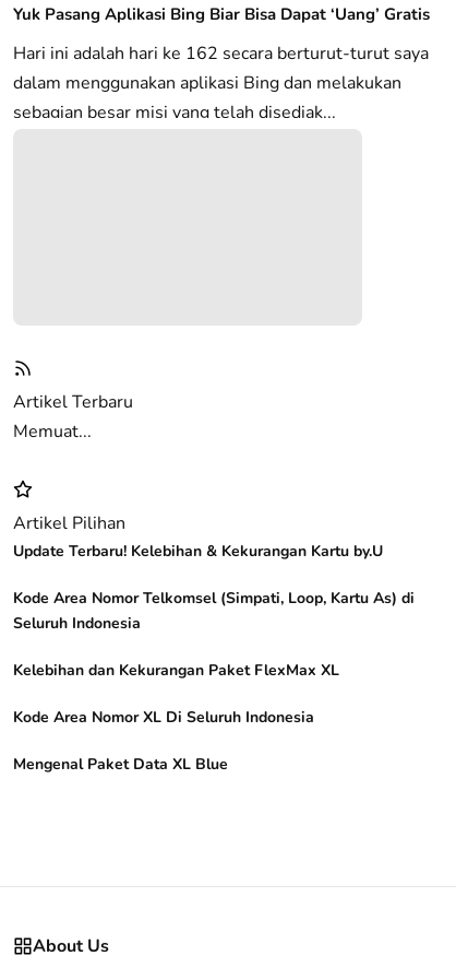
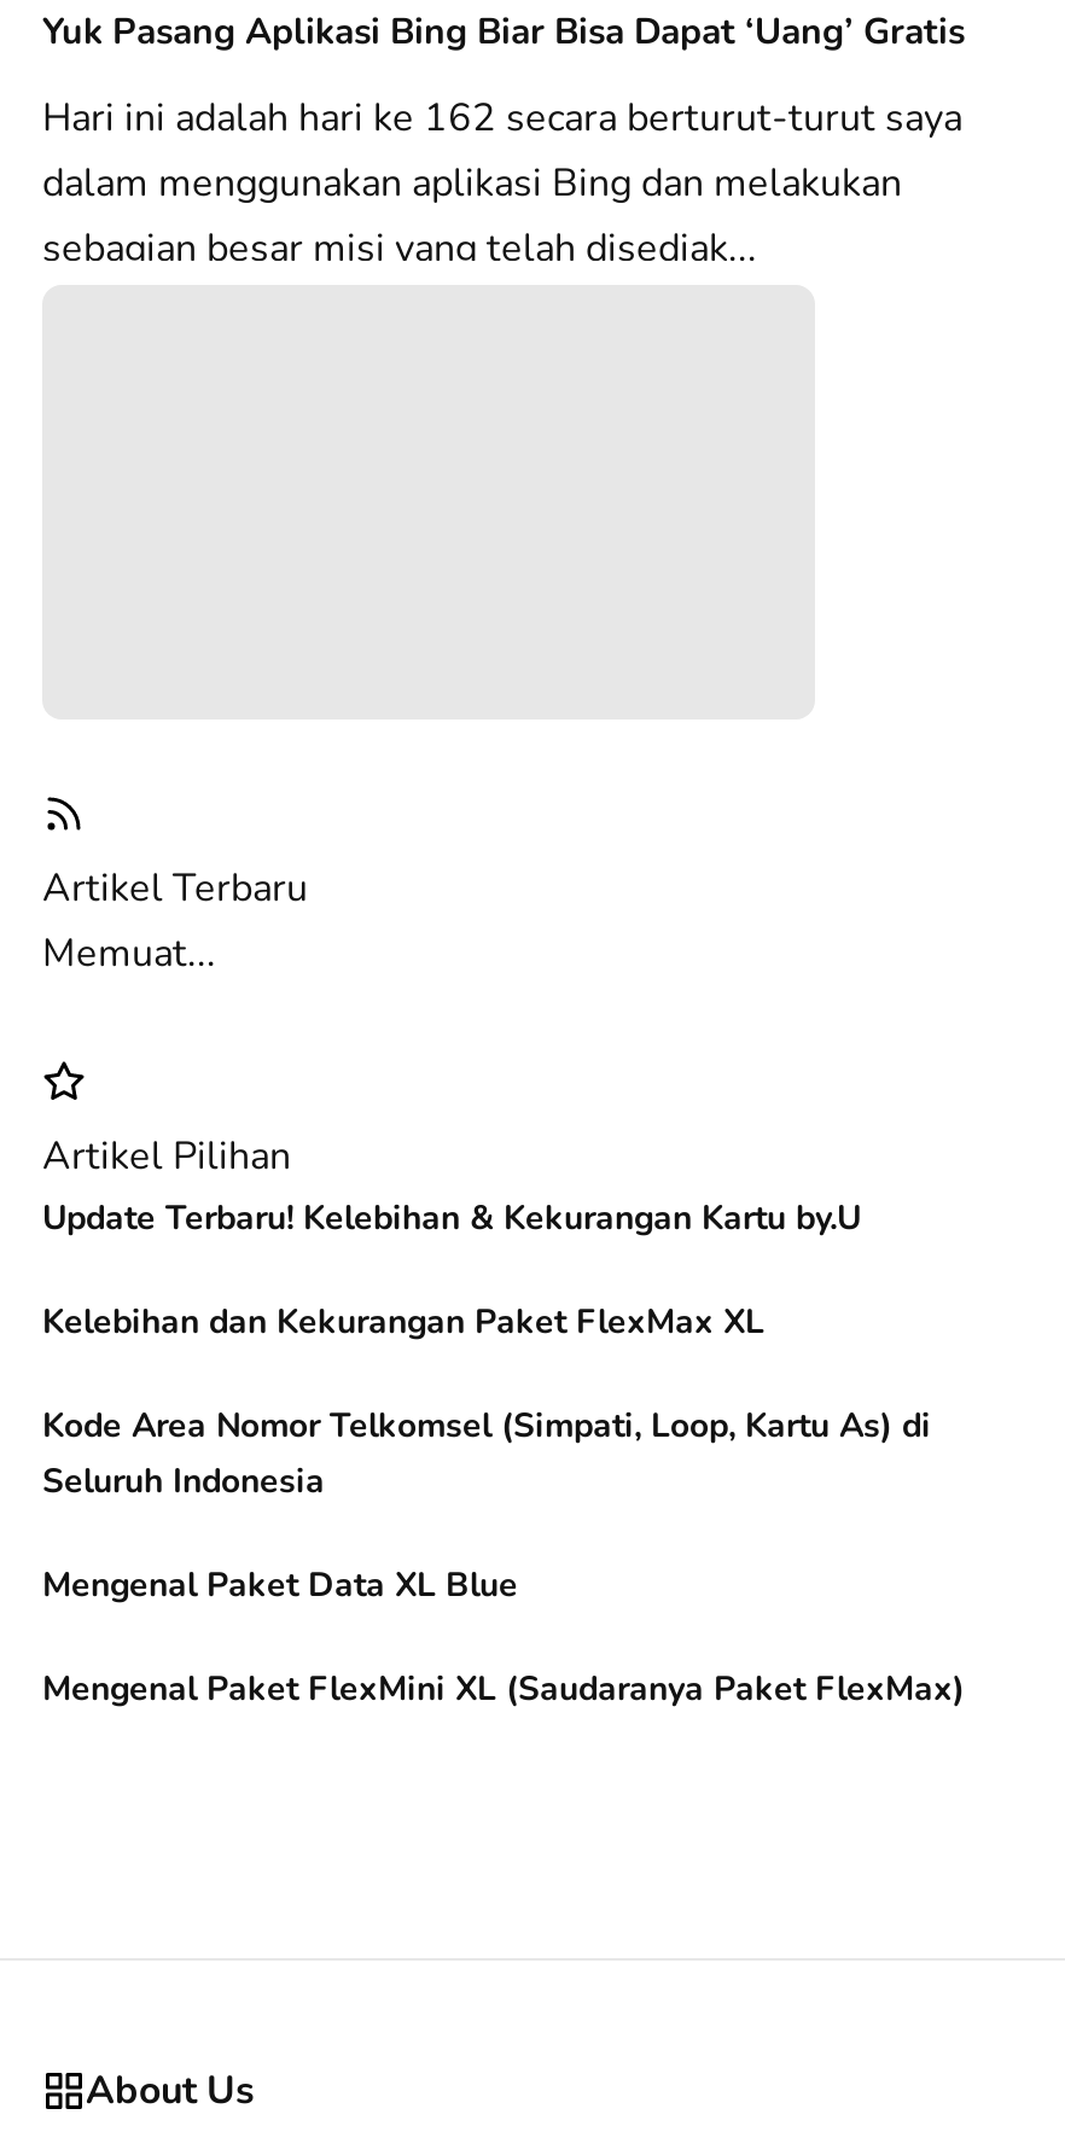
moved [13,587,415,633] -> [42,1402,931,1503]: Kode Area Nomor Telkomsel (Simpati, Loop, Kartu As) di | Seluruh Indonesia
moved [13,659,339,680] -> [42,1298,764,1344]: Kelebihan dan Kekurangan Paket FlexMax XL
[13,706,314,727] Kode Area Nomor XL Di Seluruh Indonesia -> none
moved [13,753,228,774] -> [42,1561,518,1607]: Mengenal Paket Data XL Blue
none -> [42,1665,965,1711] Mengenal Paket FlexMini XL (Saudaranya Paket FlexMax)

